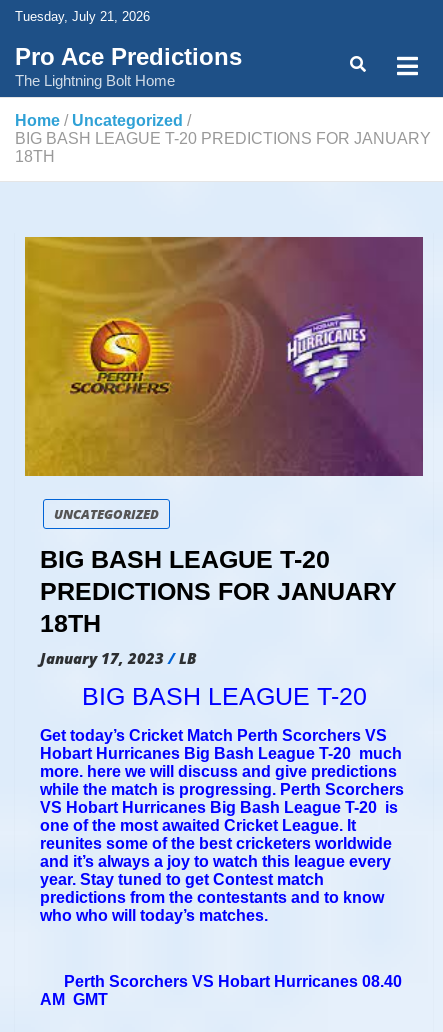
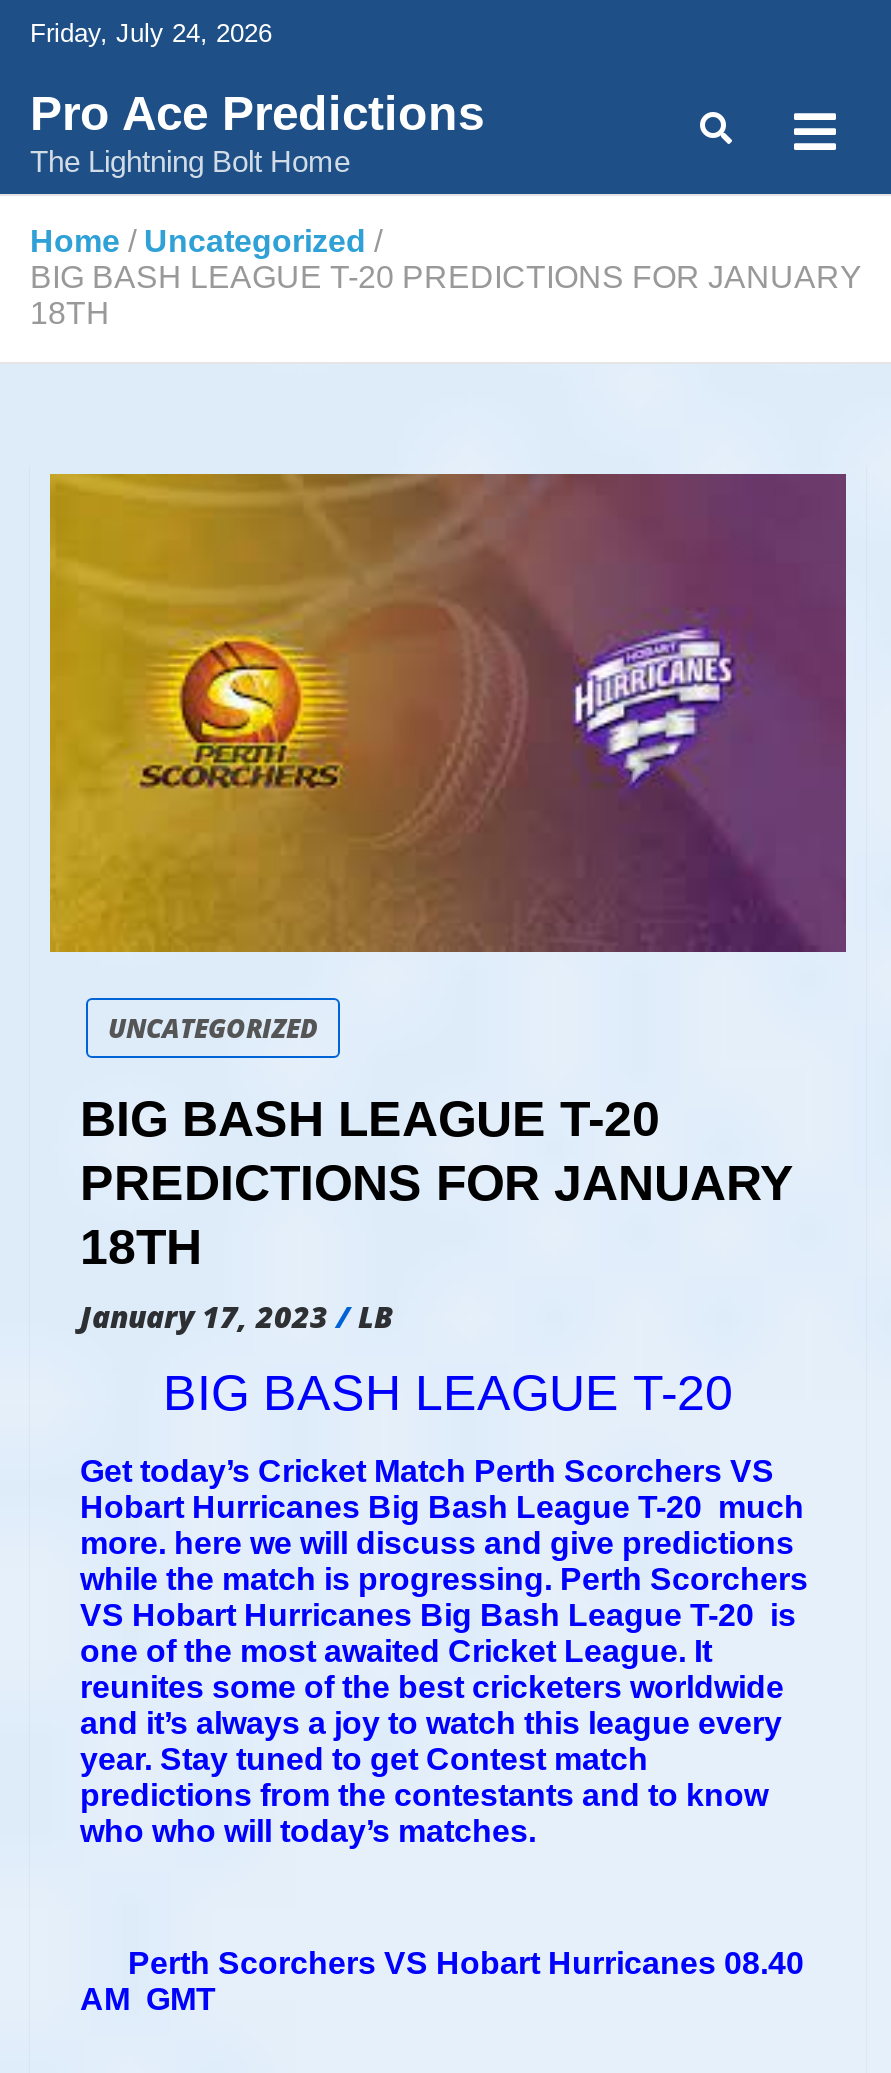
[15,9,150,24] Tuesday, July 21, 2026 -> [30,18,272,48] Friday, July 24, 2026

